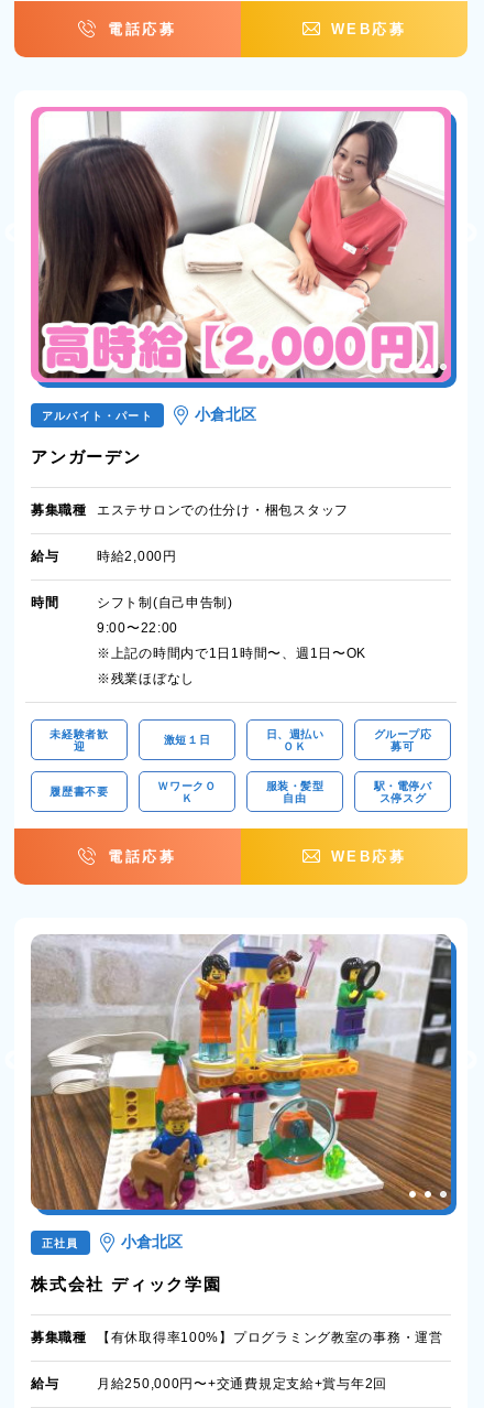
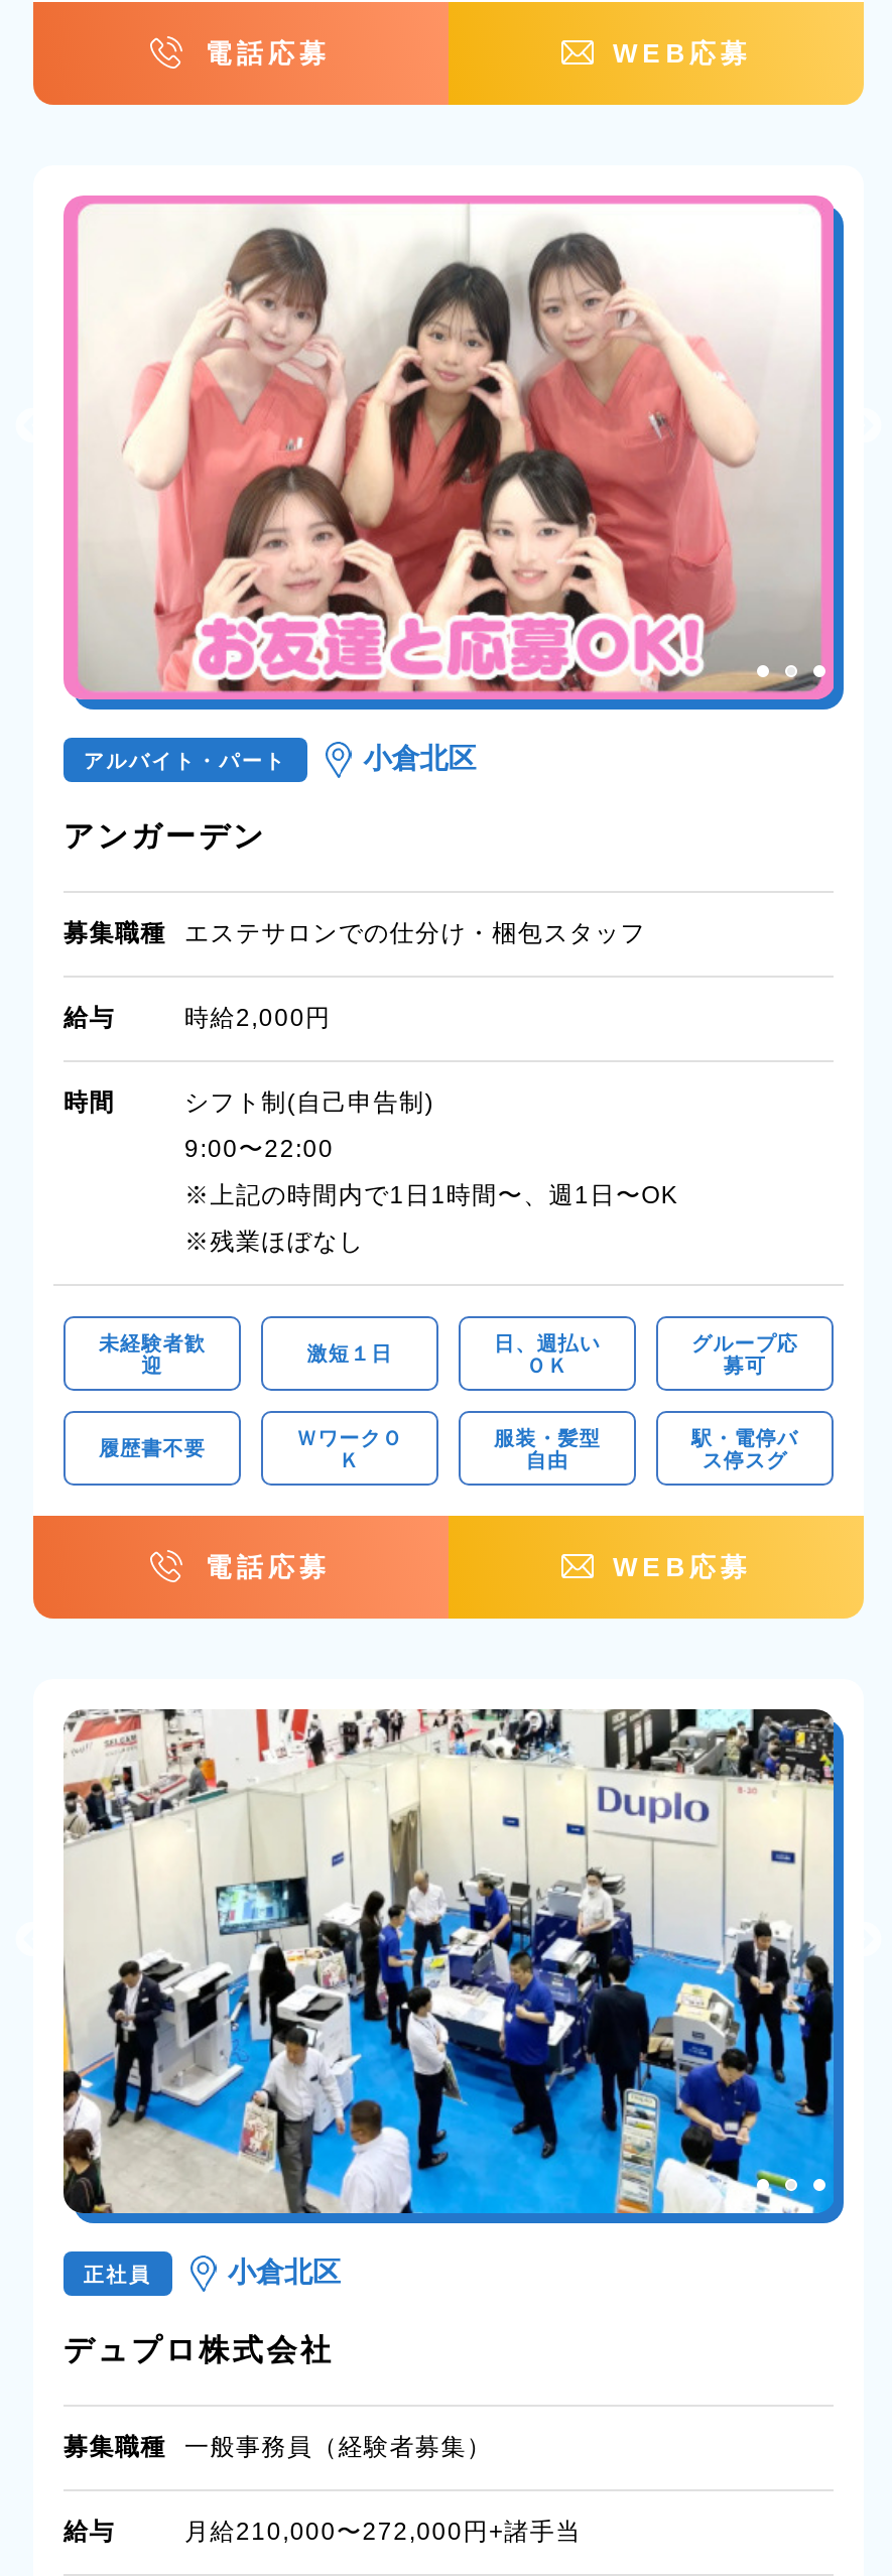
[37,110,442,379] [image] -> [76,204,813,693] [image]
[30,934,452,1211] [image] -> [61,1707,836,2215] [image]
[31,1274,222,1293] 株式会社 ディック学園 -> [63,2331,334,2366] デュプロ株式会社
[97,1329,443,1345] 【有休取得率100%】プログラミング教室の事務・運営 -> [184,2432,492,2460] 一般事務員（経験者募集）
[97,1376,387,1391] 月給250,000円〜+交通費規定支給+賞与年2回 -> [184,2517,581,2545] 月給210,000〜272,000円+諸手当

